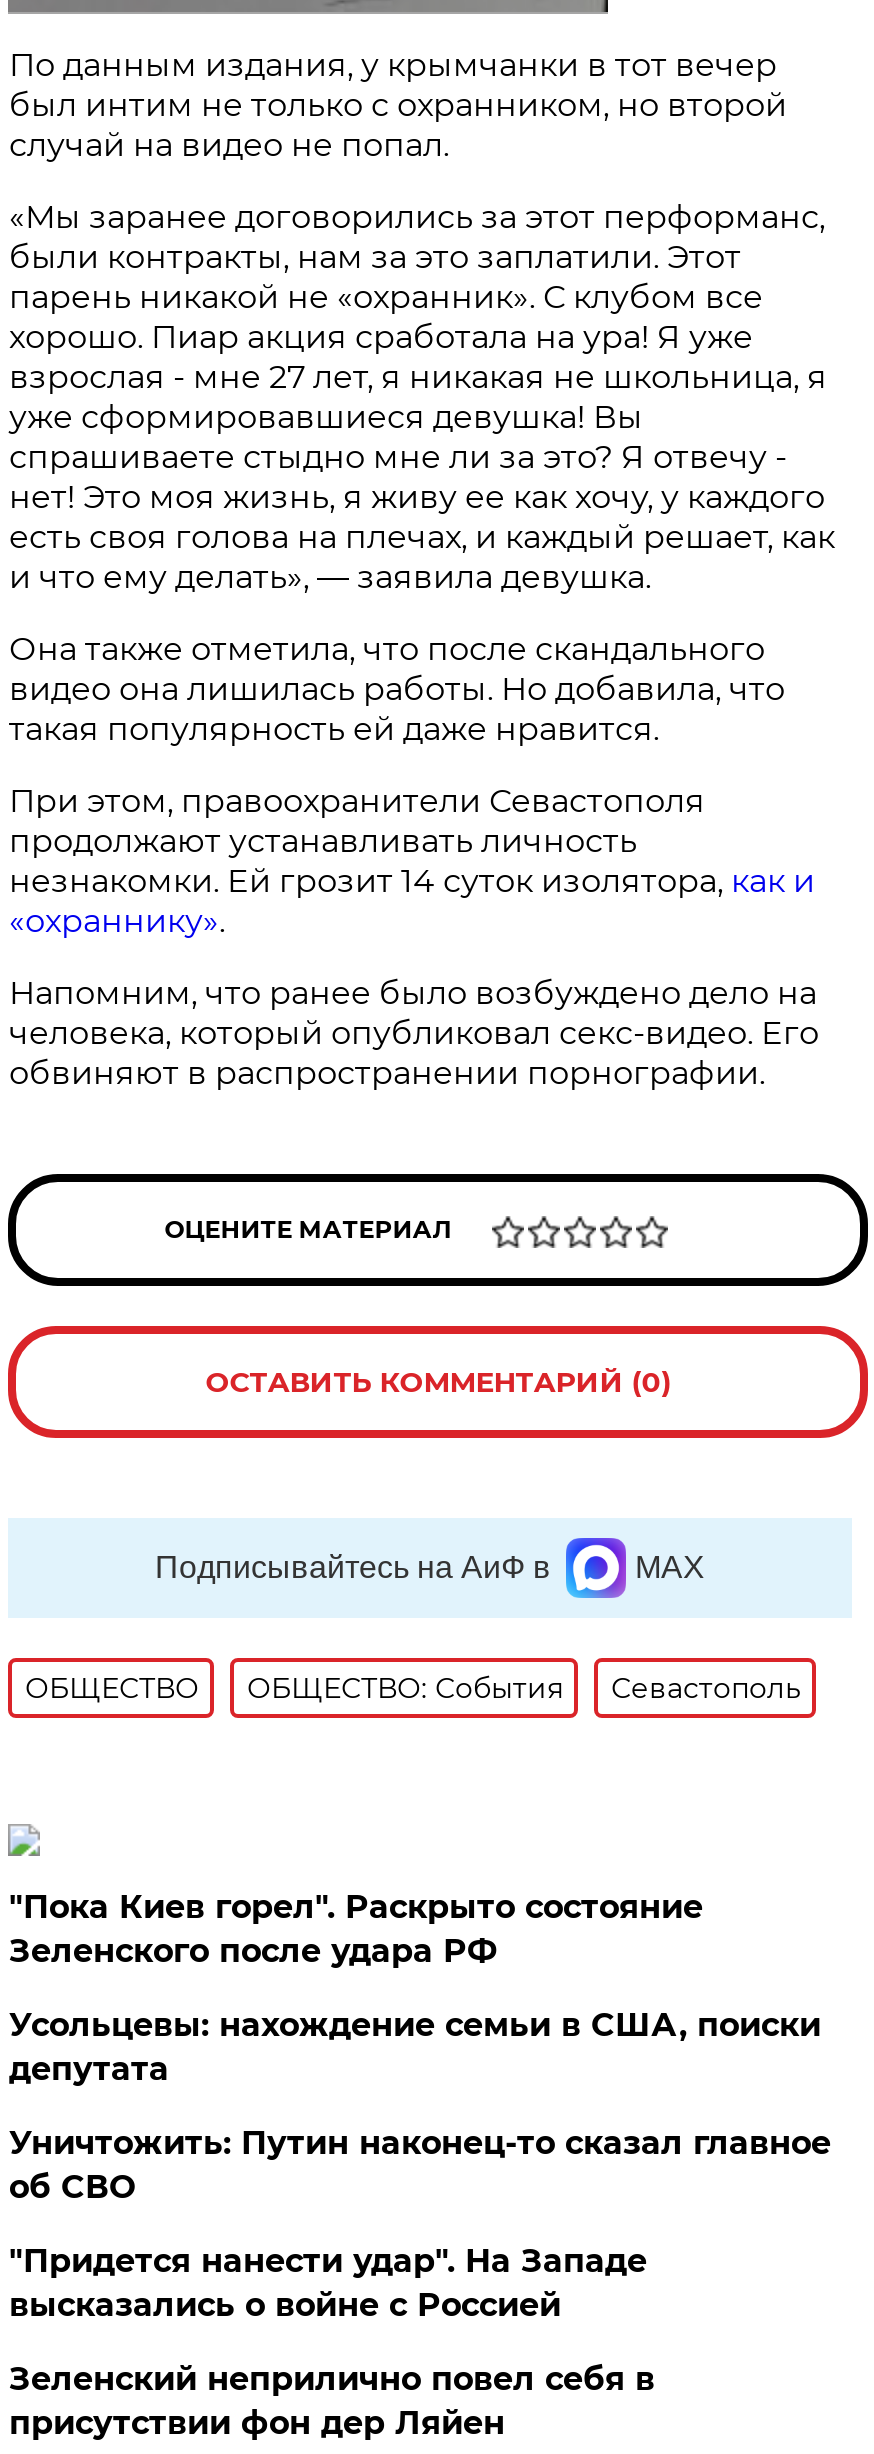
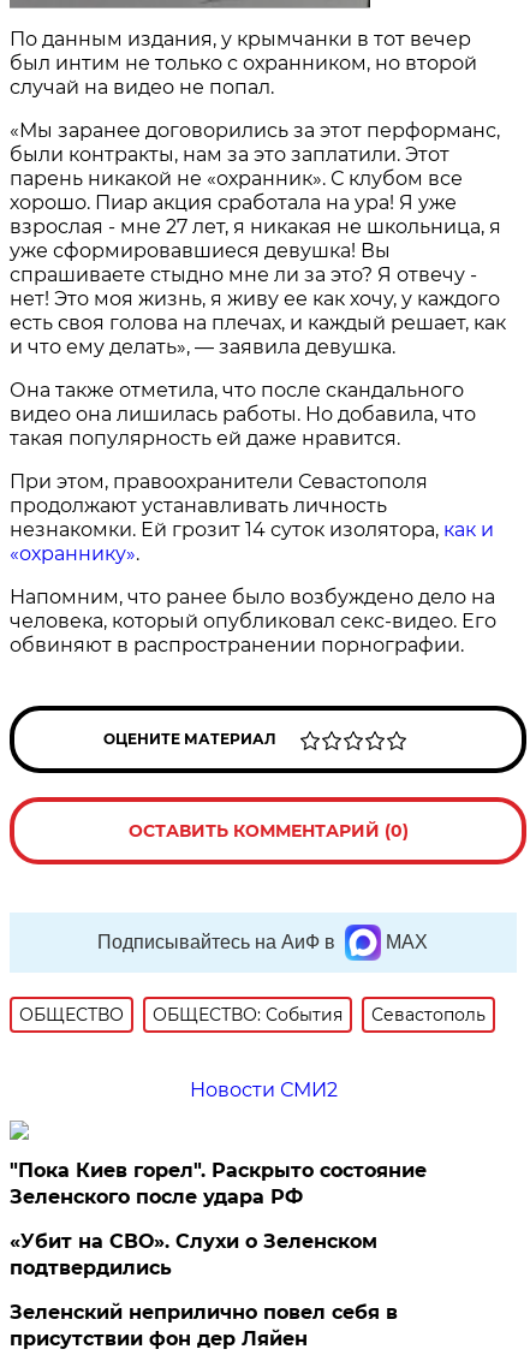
none -> [190,1078,337,1101] Новости СМИ2
moved [9,1888,703,1970] -> [10,1159,427,1208]: "Пока Киев горел". Раскрыто состояние | Зеленского после удара РФ
[9,2006,831,2324] Усольцевы: нахождение семьи в США, поиски | депутата | Уничтожить: Путин наконец-то сказал главное | об СВО | "Придется нанести удар". На Западе | высказались о войне с Россией -> [10,1230,378,1279] «Убит на СВО». Слухи о Зеленском | подтвердились

